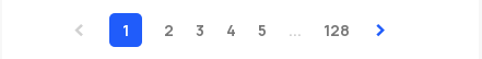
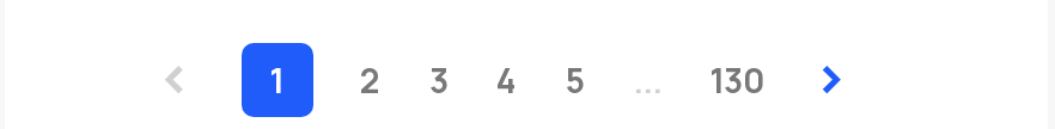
[324,20,350,40] 128 -> [709,57,764,103] 130

